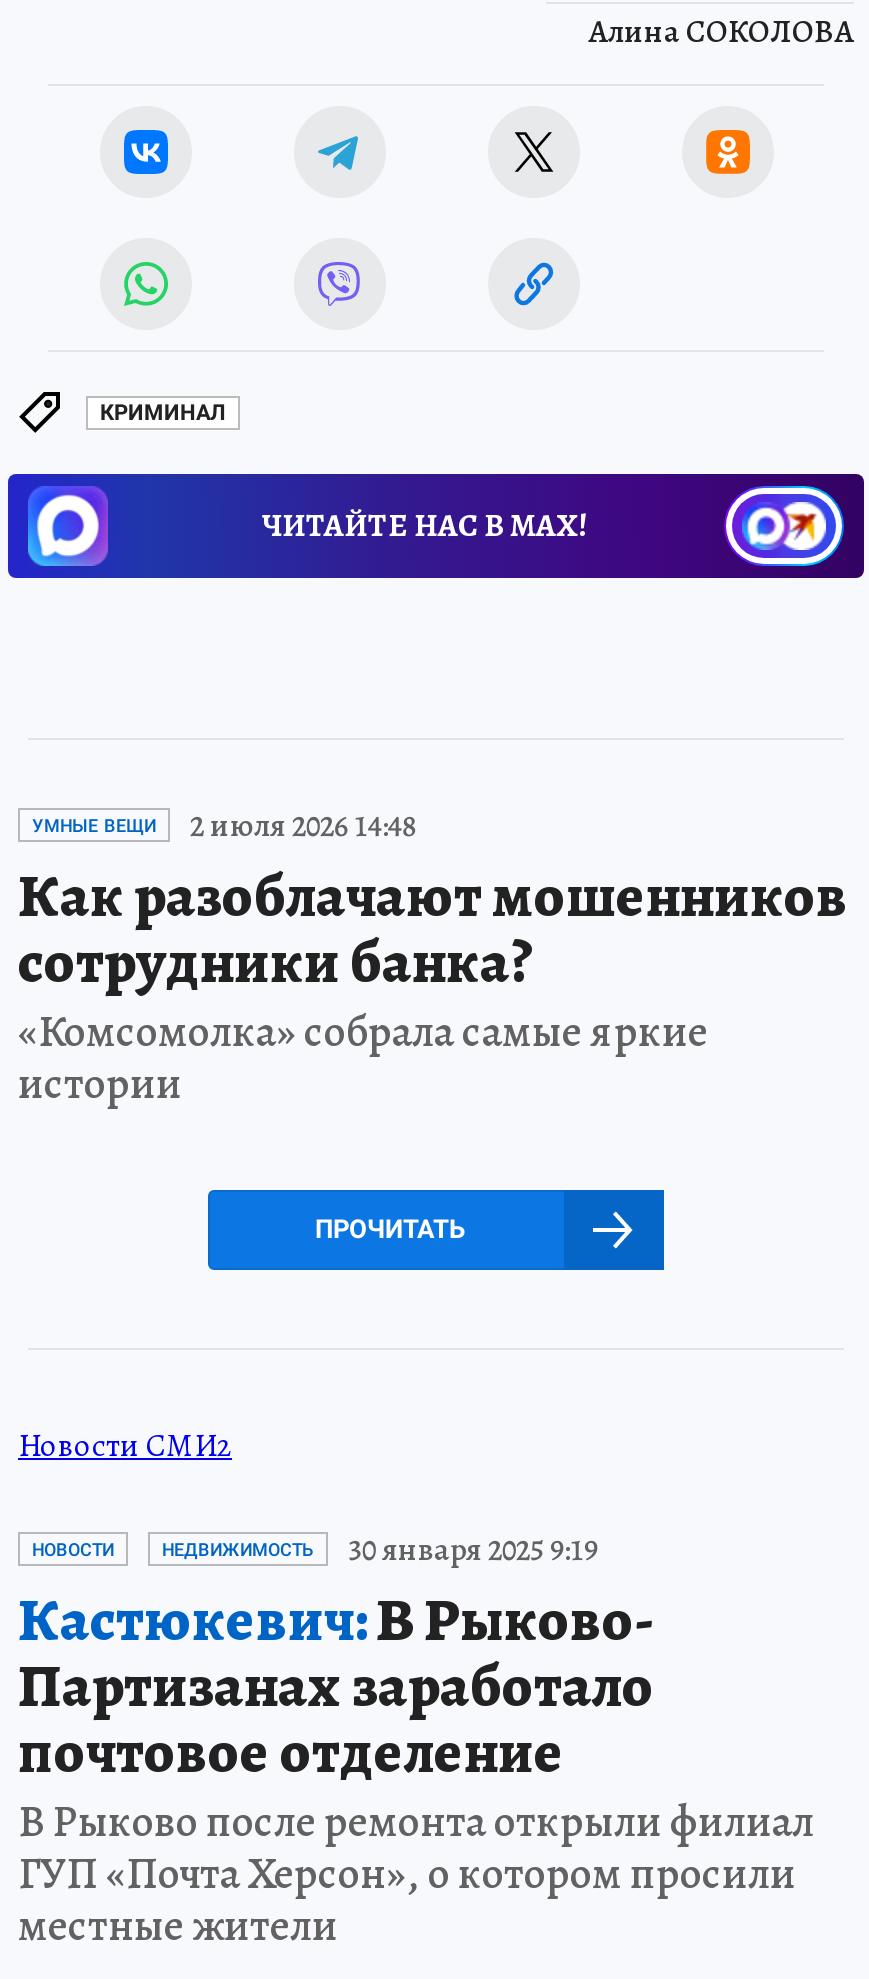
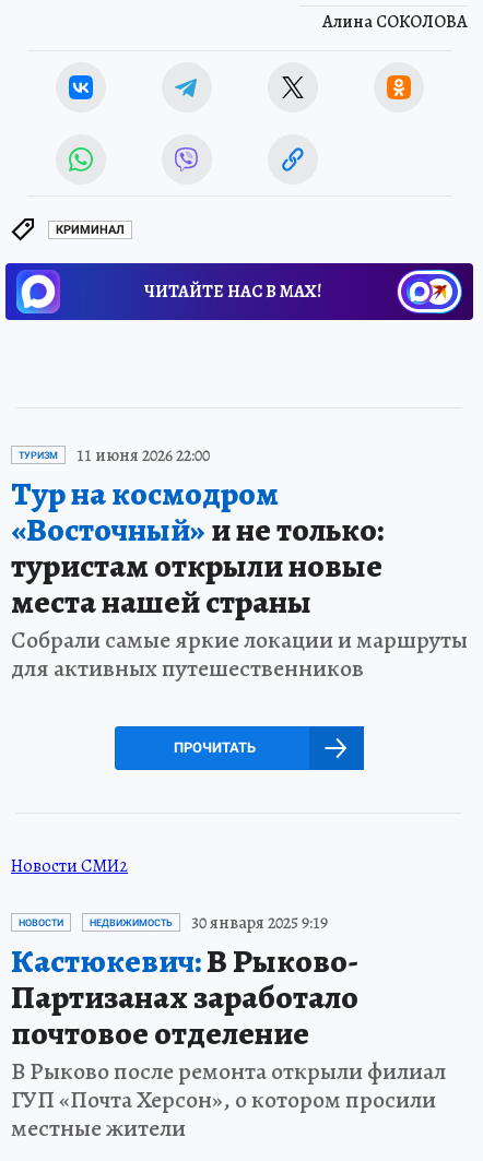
[18,803,848,1113] УМНЫЕ ВЕЩИ | 2 июля 2026 14:48 | Как разоблачают мошенников | сотрудники банка? | «Комсомолка» собрала самые яркие | истории -> [11,443,468,684] ТУРИЗМ | 11 июня 2026 22:00 | Тур на космодром | «Восточный»и не только: | туристам открыли новые | места нашей страны | Собрали самые яркие локации и маршруты | для активных путешественников

